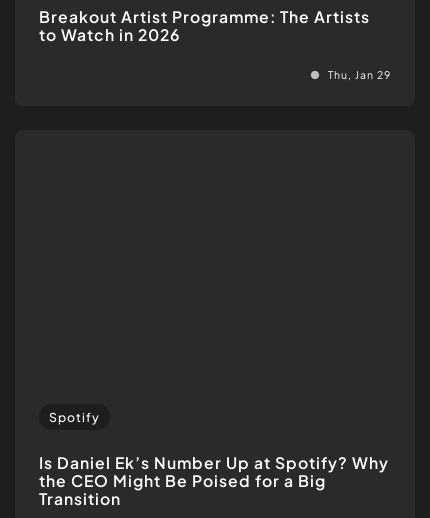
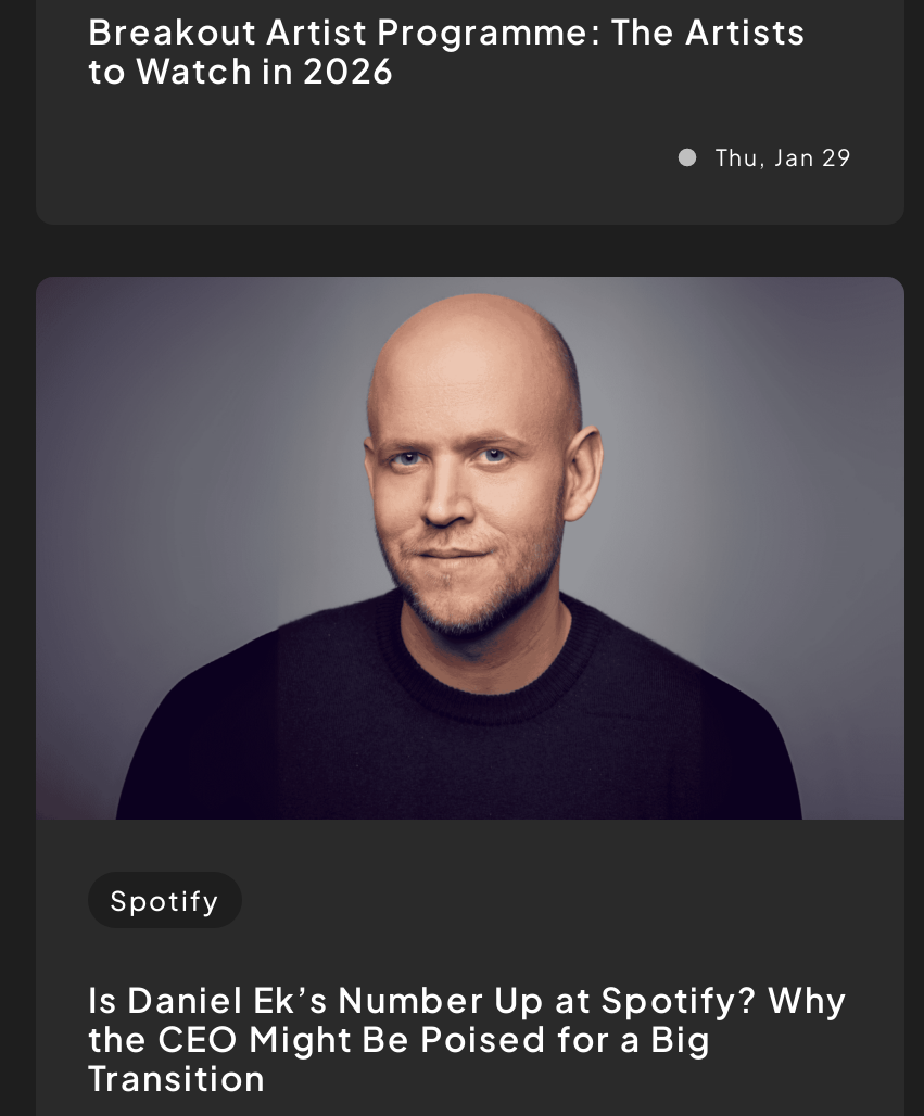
none -> [36,277,904,820] [image]

